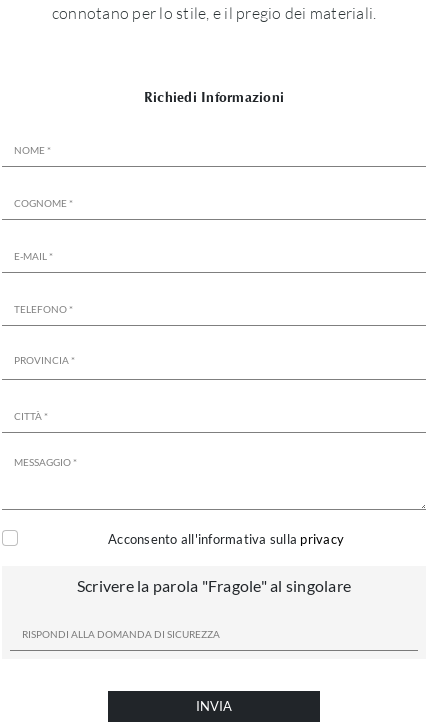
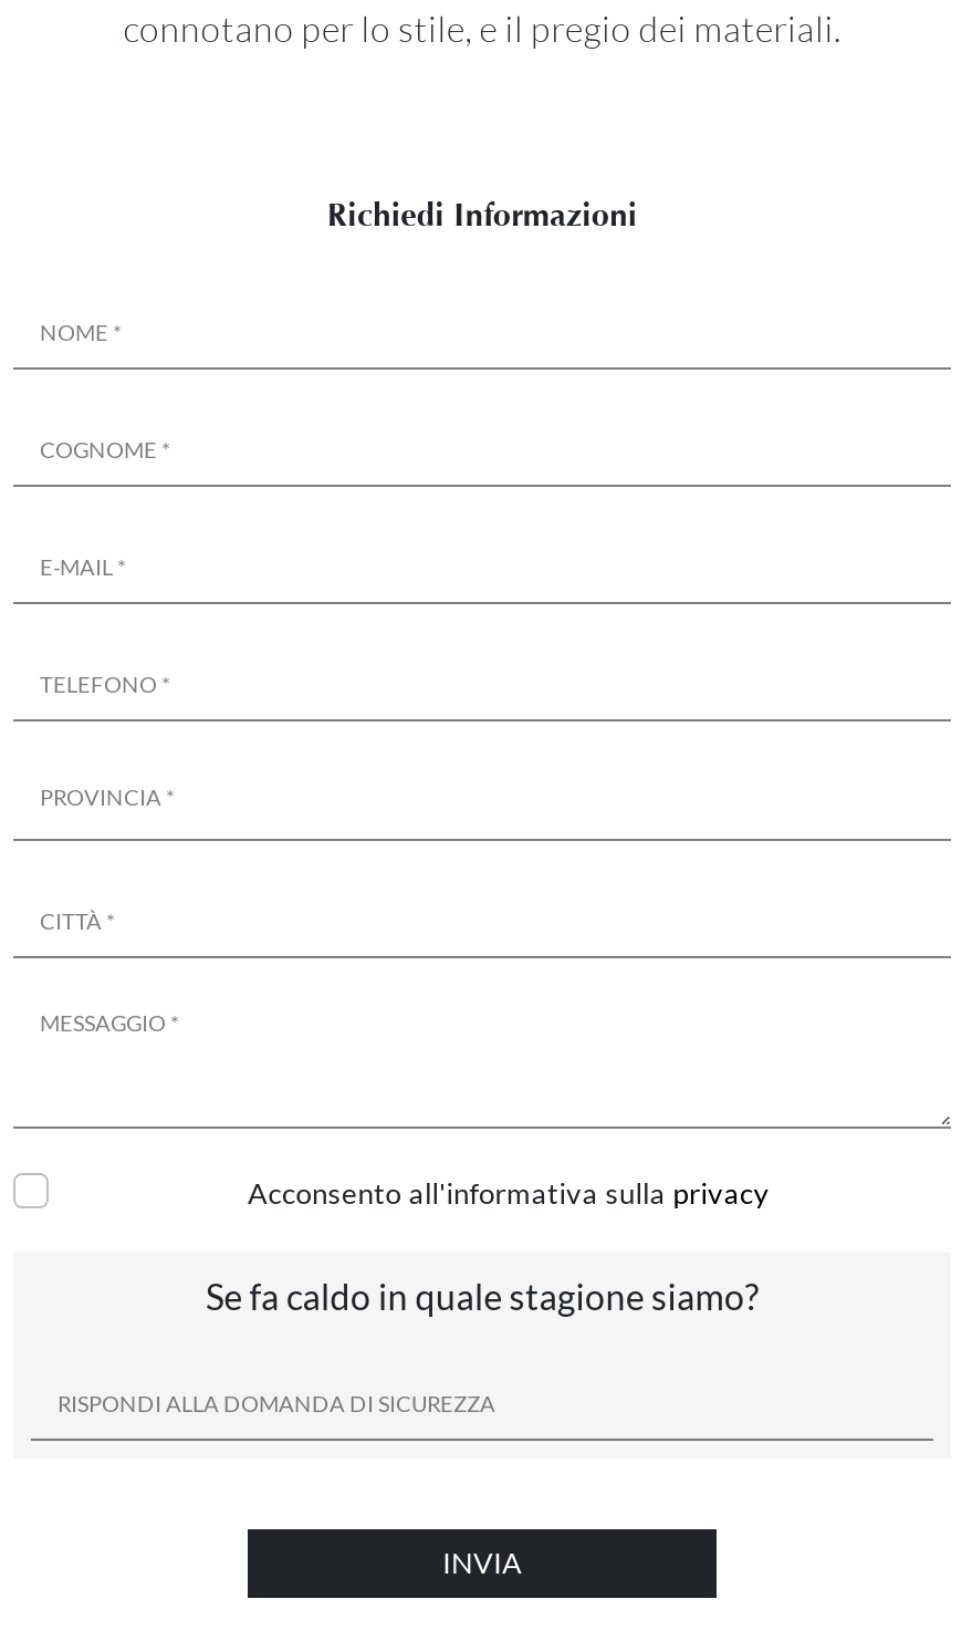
[77,576,351,595] Scrivere la parola "Fragole" al singolare -> [206,1275,759,1317] Se fa caldo in quale stagione siamo?

